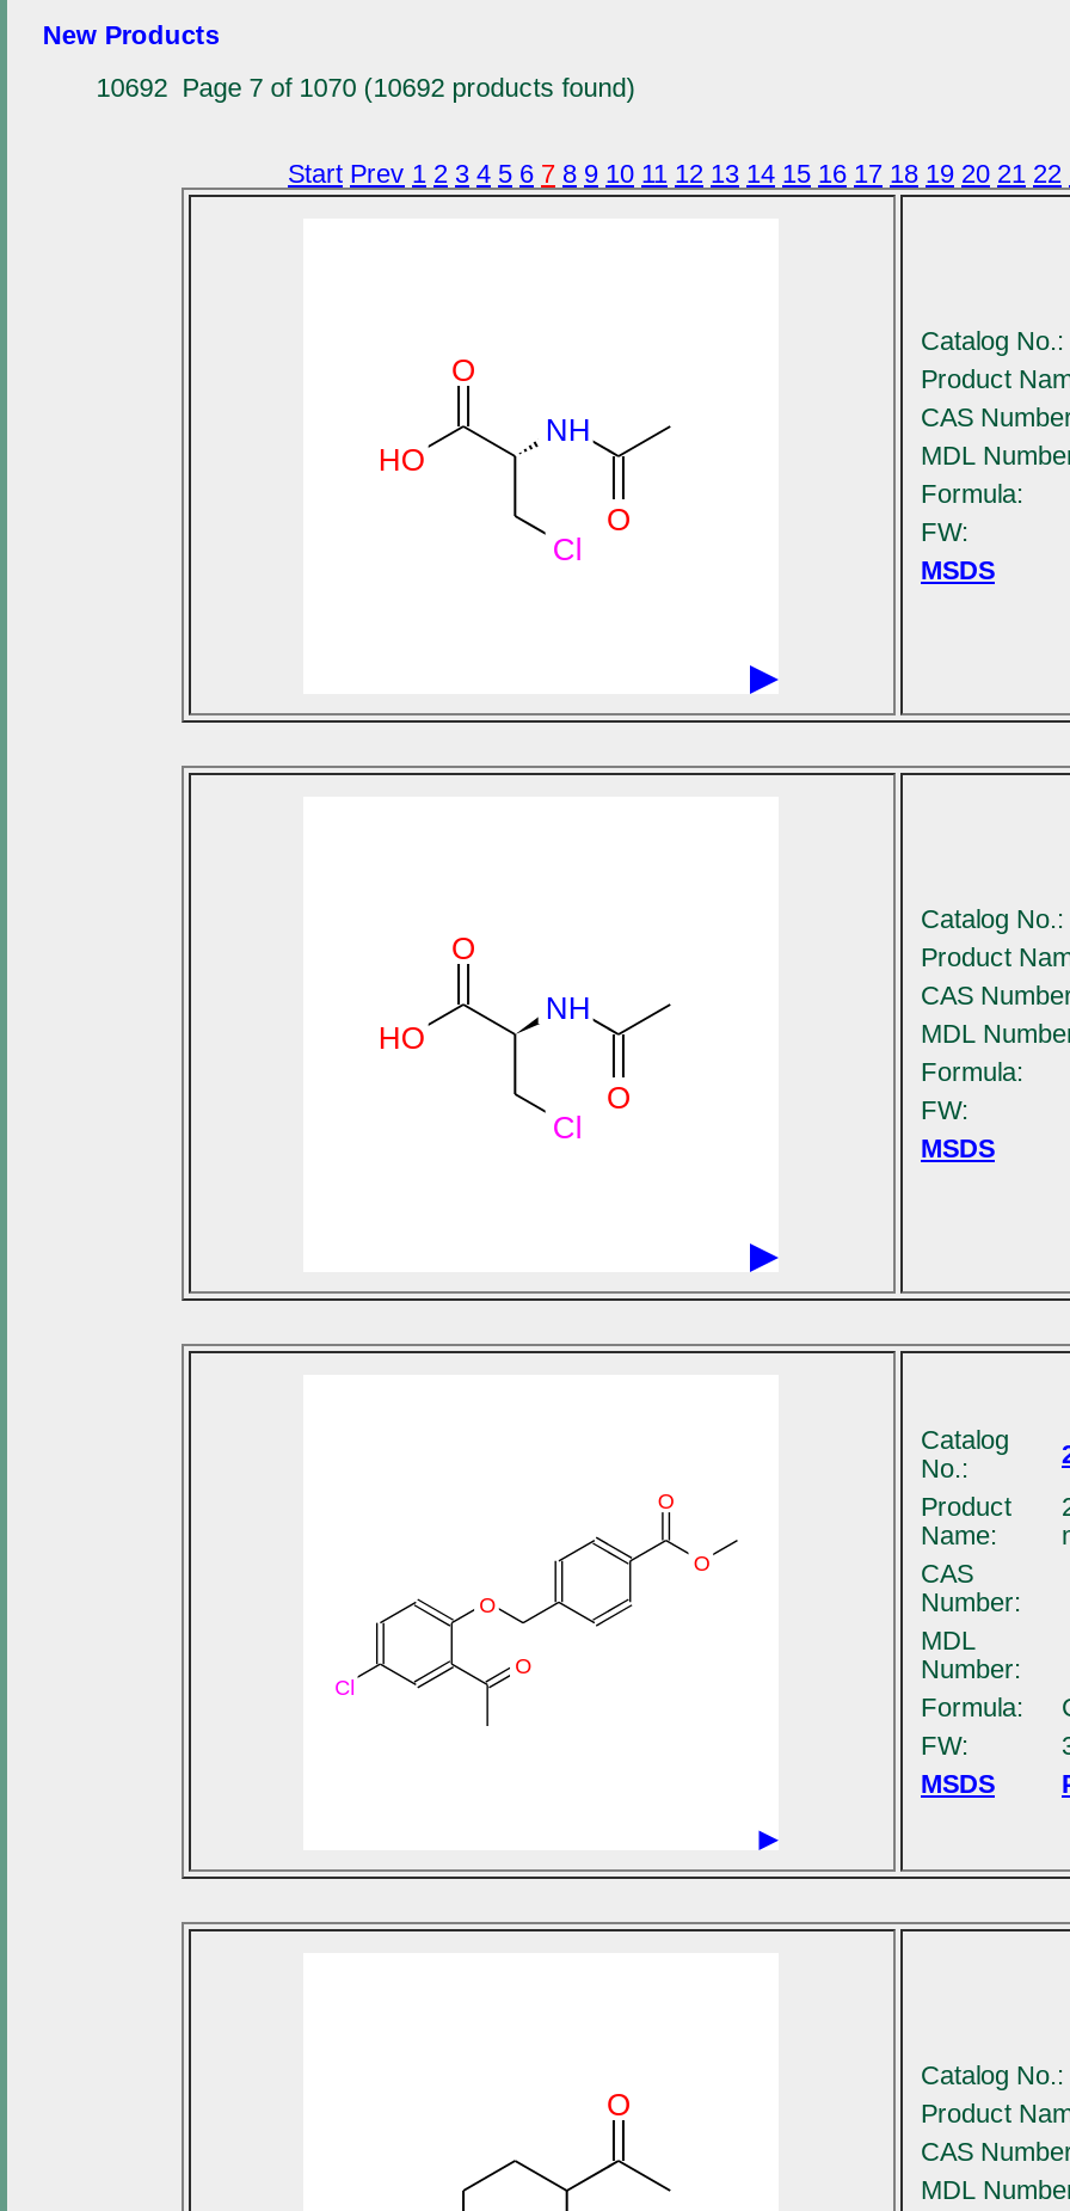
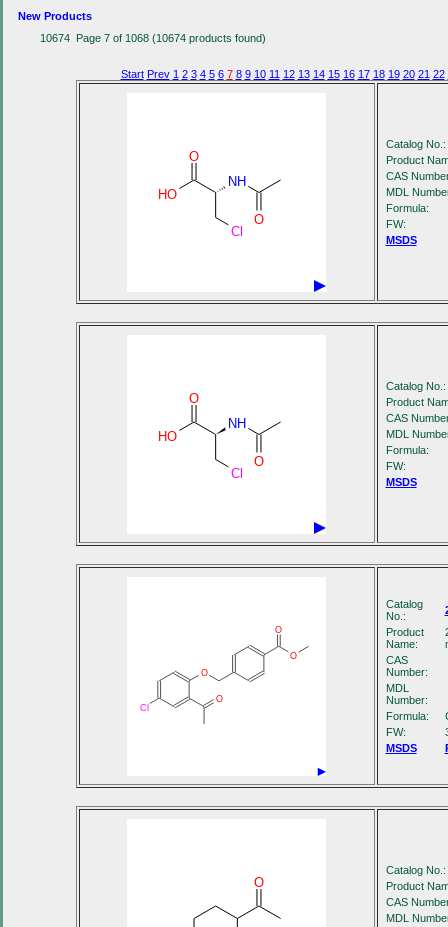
[96,73,636,102] 10692 Page 7 of 1070 (10692 products found) -> [40,32,266,44] 10674 Page 7 of 1068 (10674 products found)

